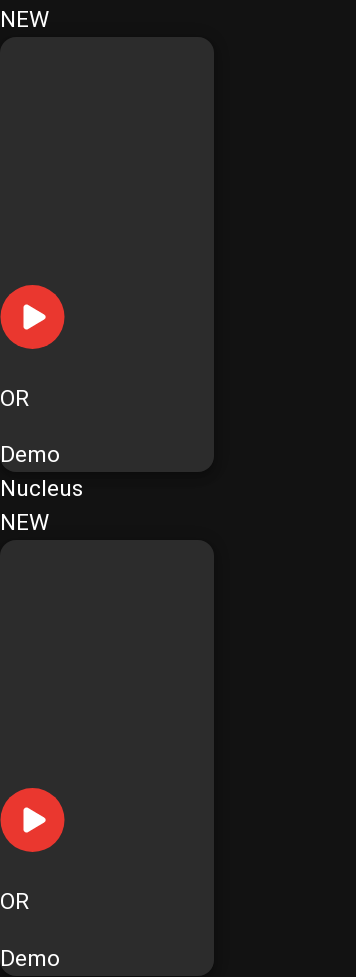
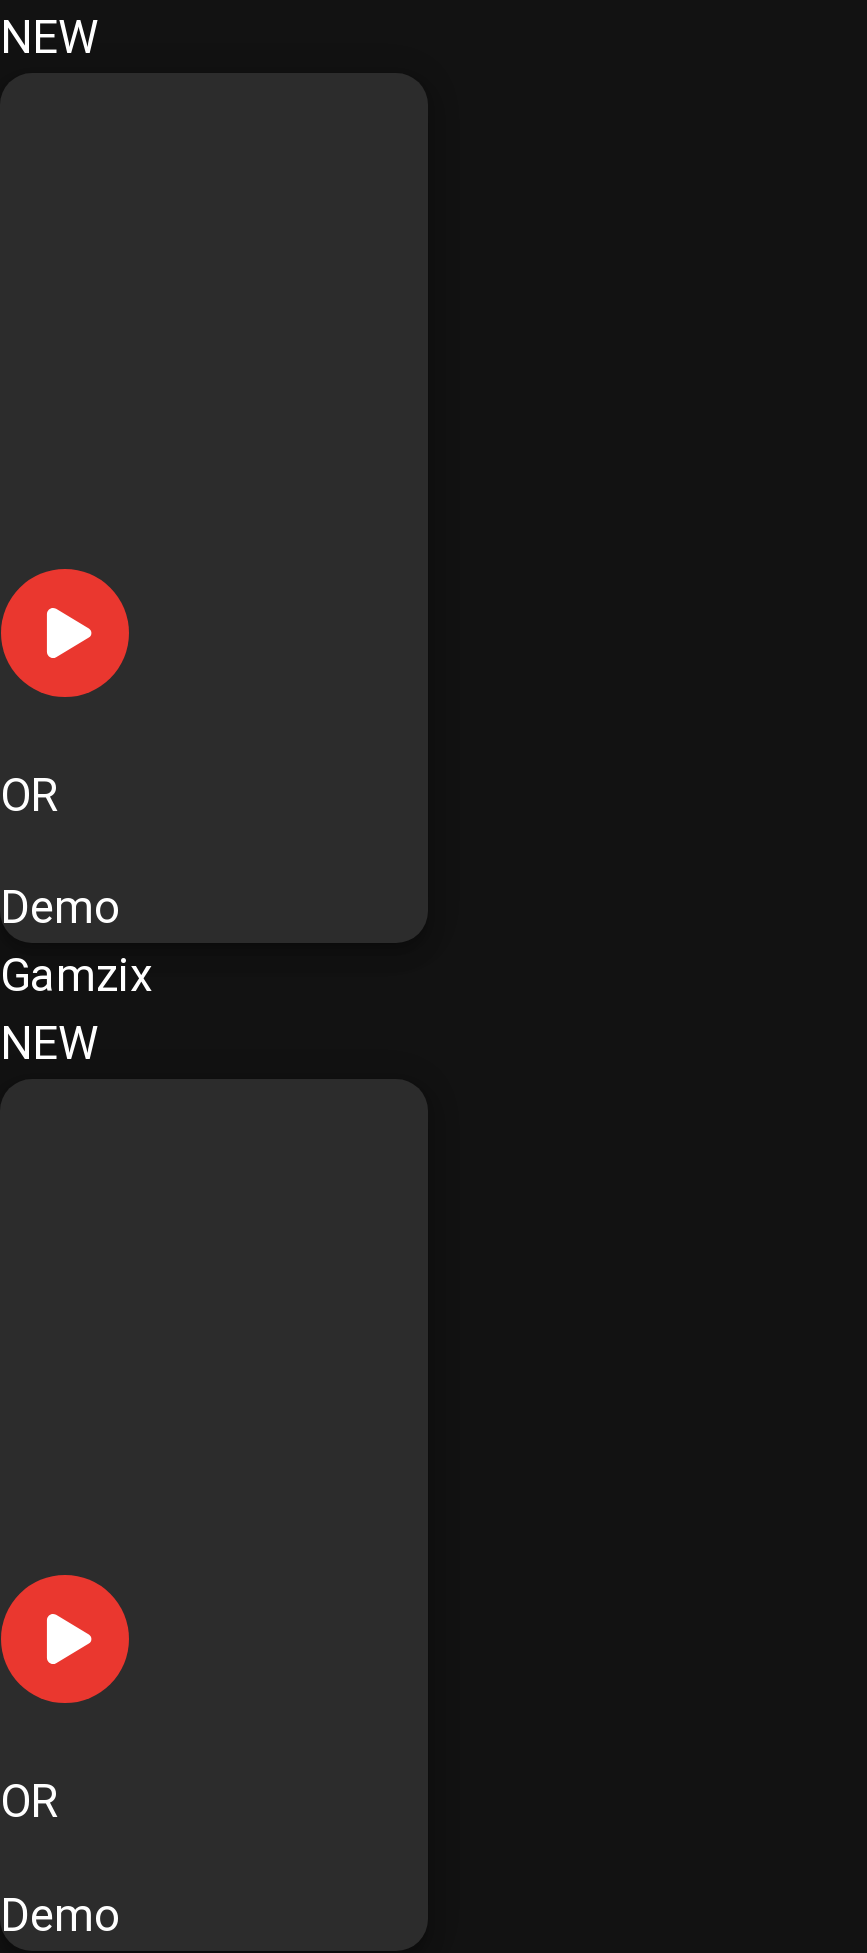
[0,475,83,502] Nucleus -> [0,950,152,1004] Gamzix

